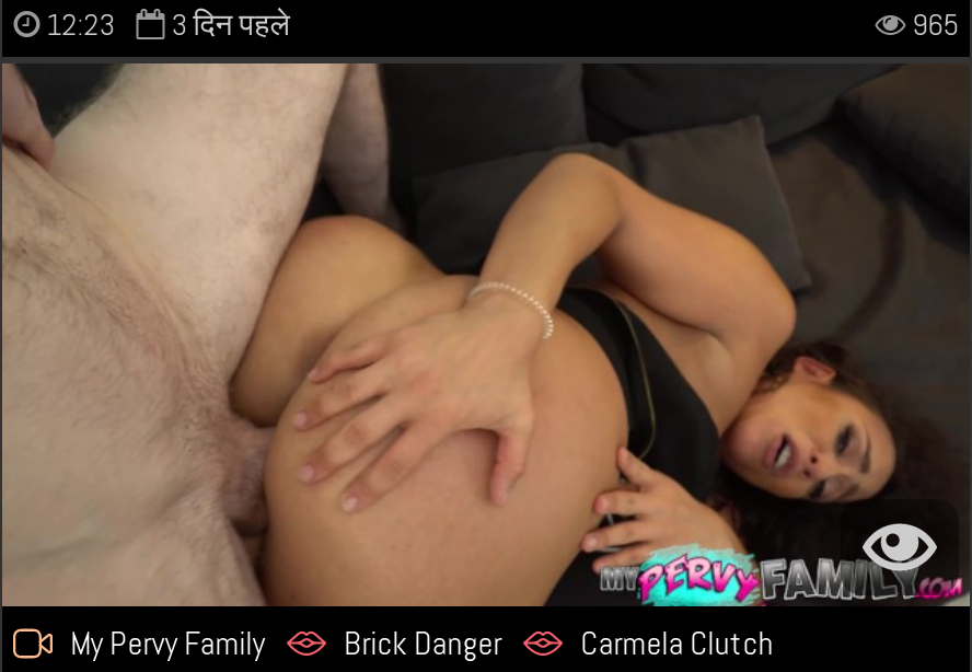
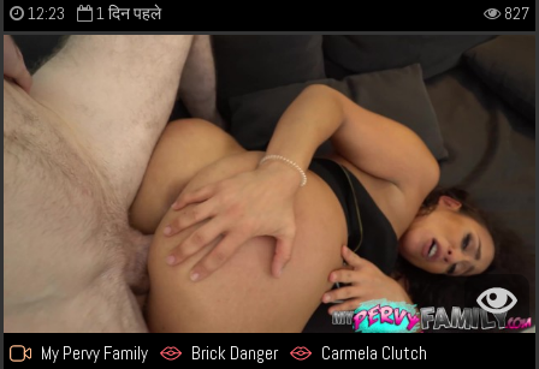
[46,4,289,44] 12:23 3 दिन पहले -> [28,2,161,24] 12:23 1 दिन पहले
[912,4,958,44] 965 -> [504,2,529,24] 827

